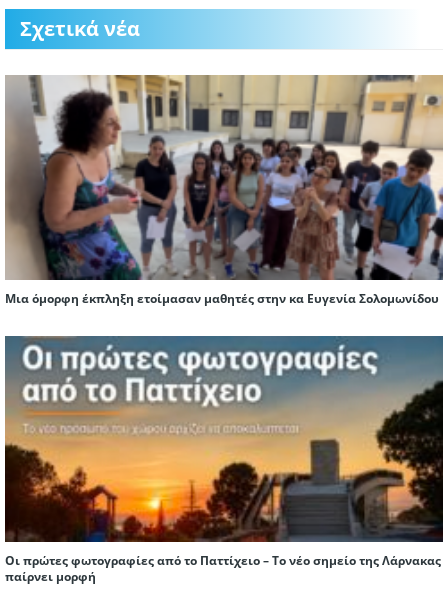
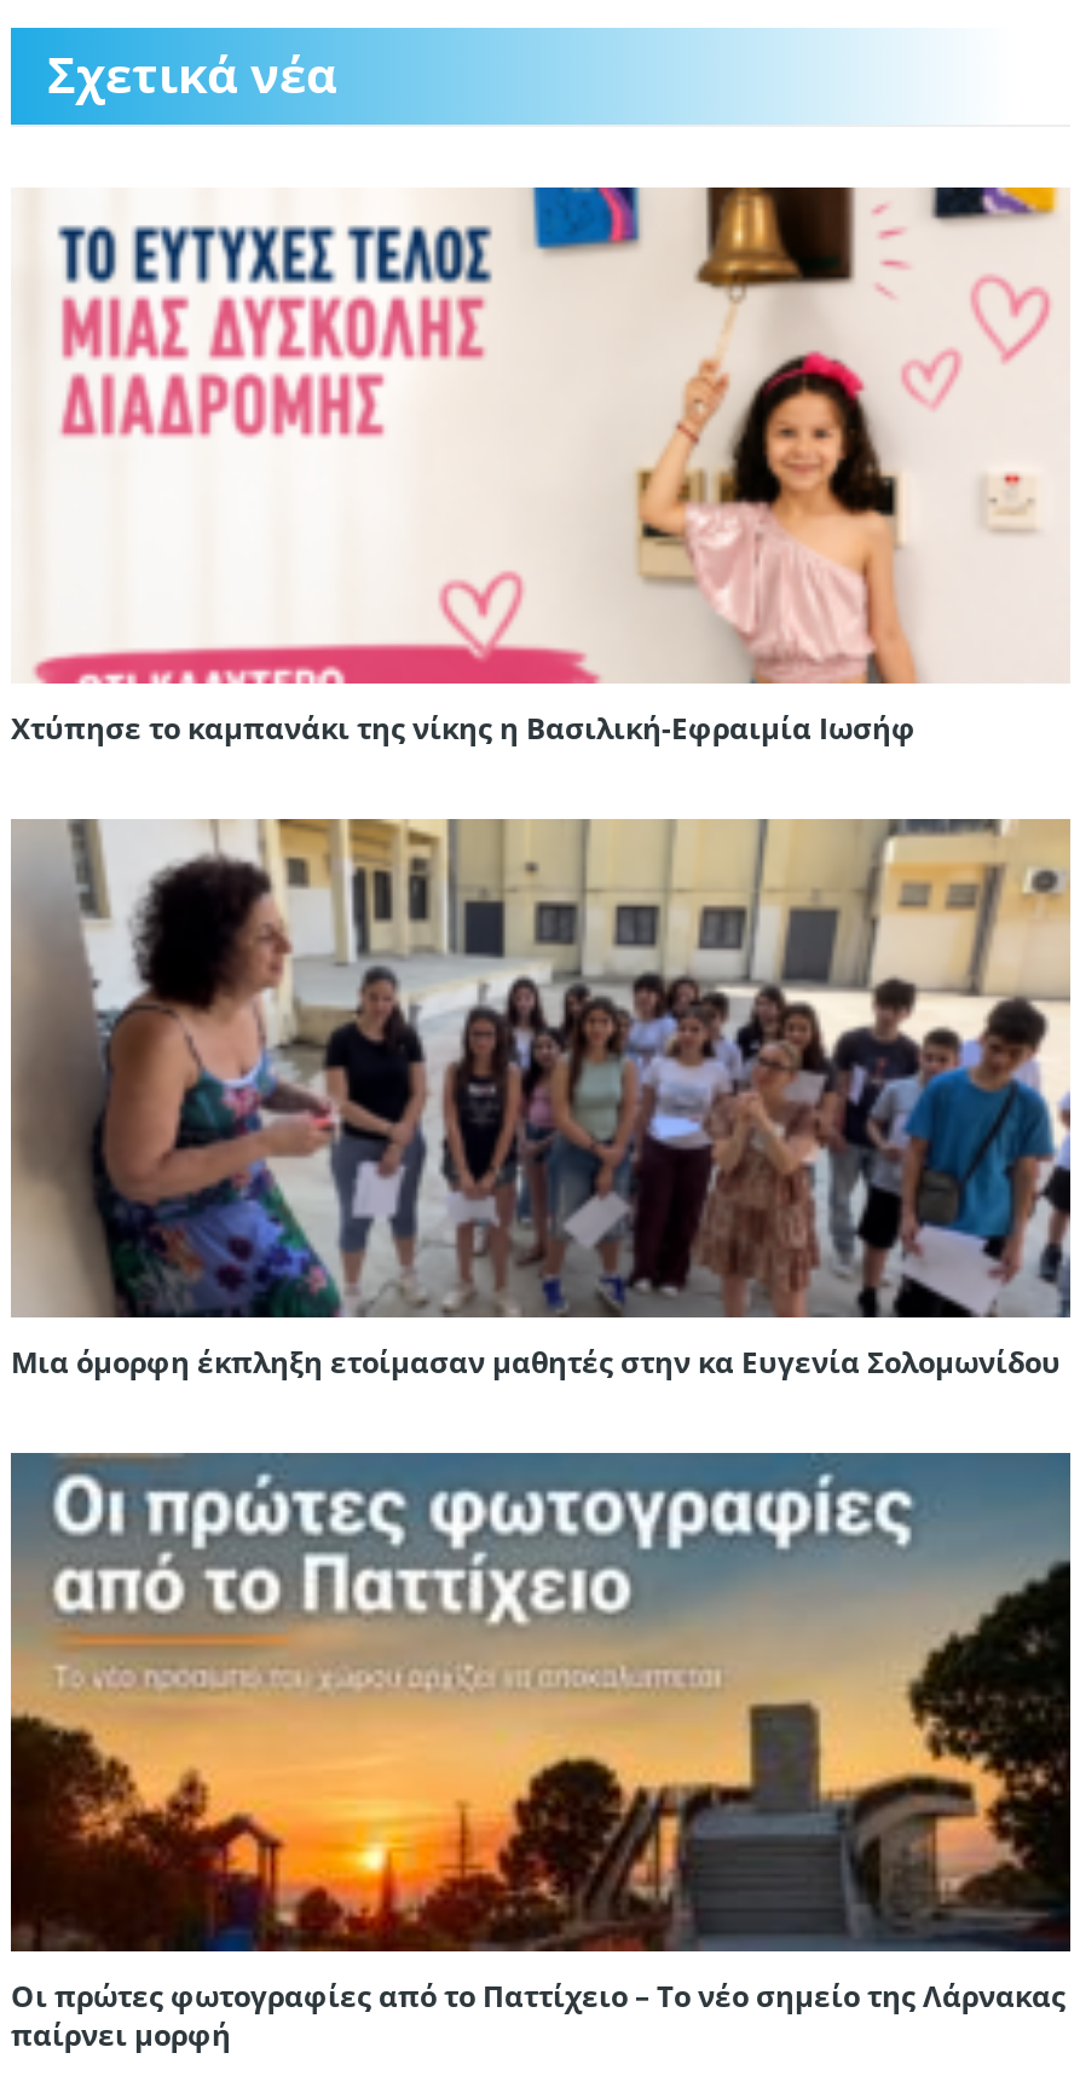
none -> [11,185,1068,750] [image] | Χτύπησε το καμπανάκι της νίκης η Βασιλική-Εφραιμία Ιωσήφ

